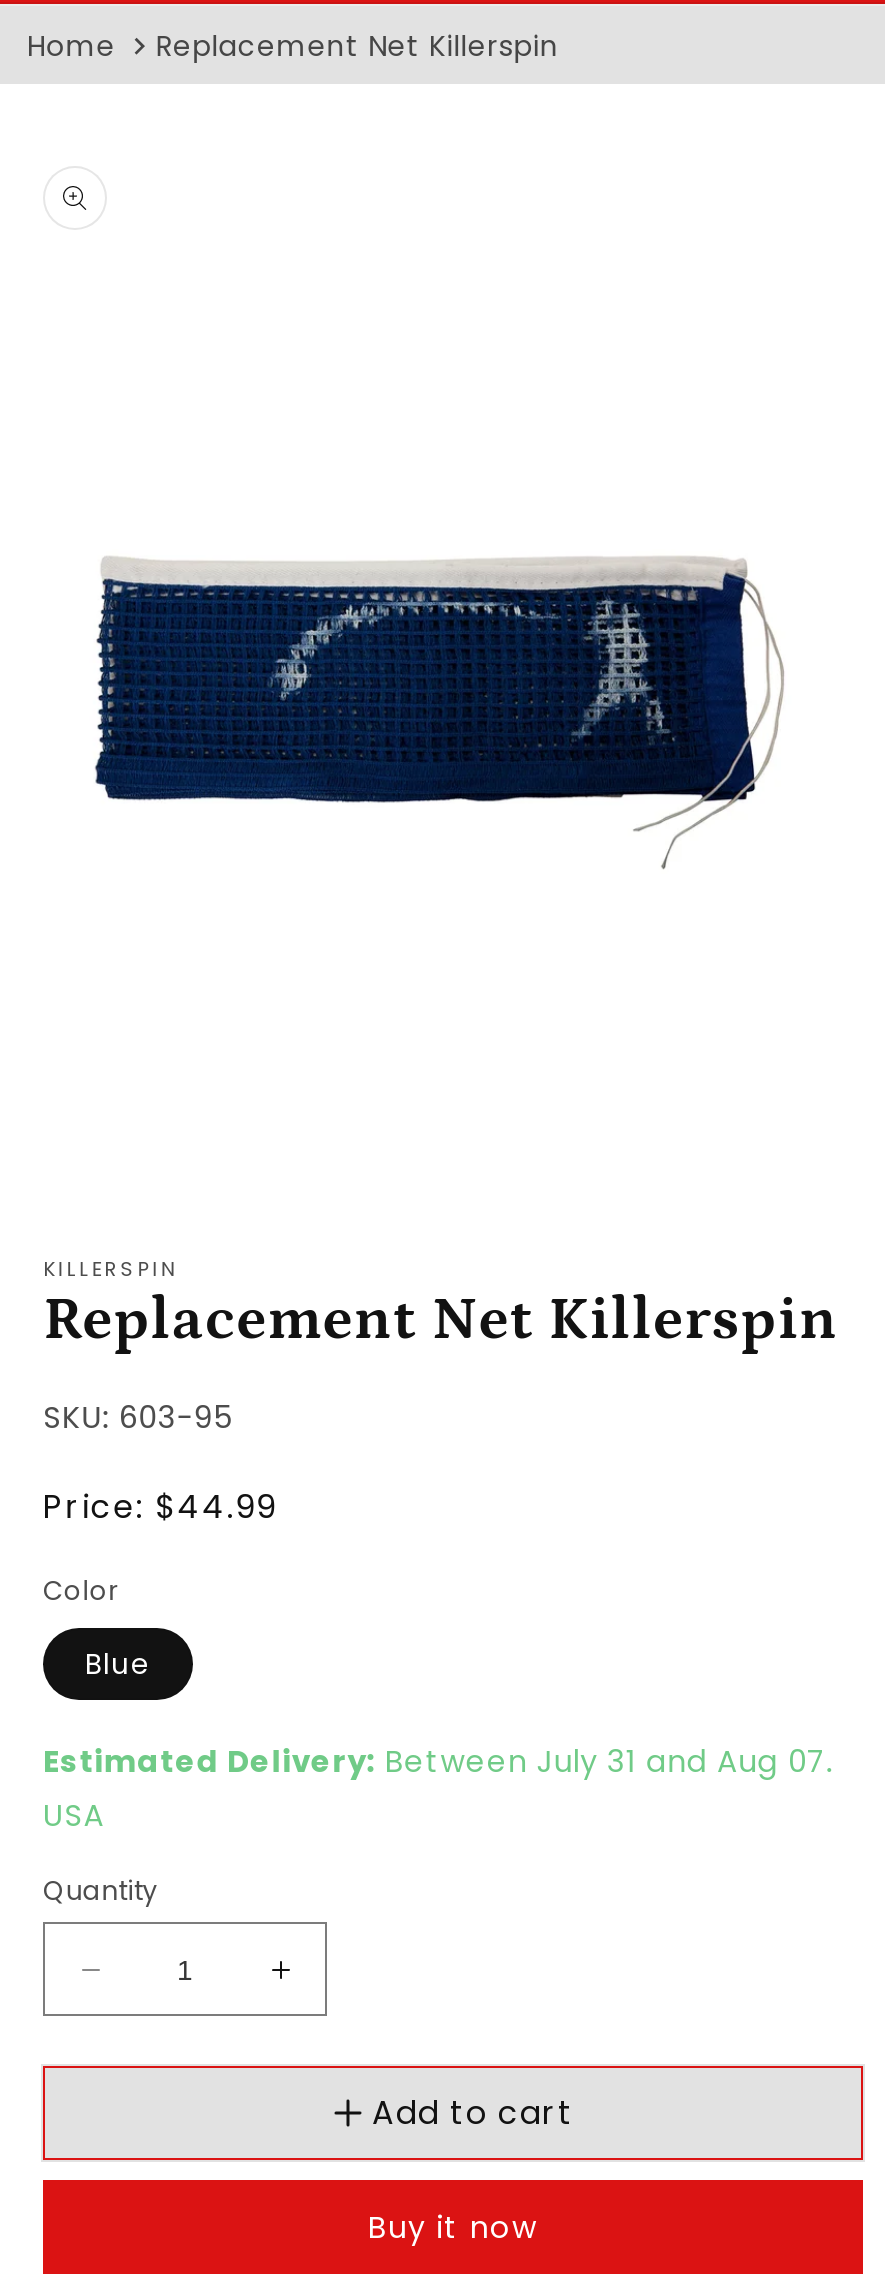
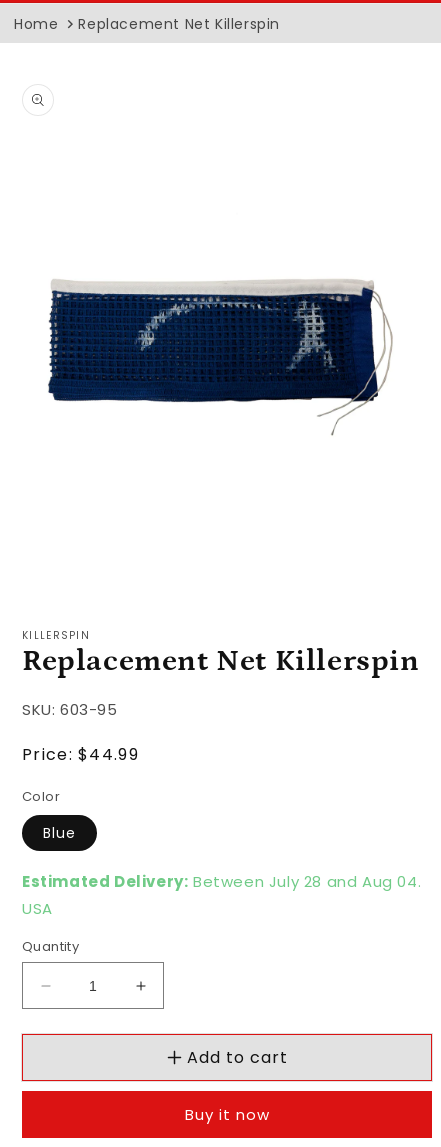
[43,1740,833,1782] Estimated Delivery: Between July 31 and Aug 07. -> [22,871,421,892] Estimated Delivery: Between July 28 and Aug 04.

